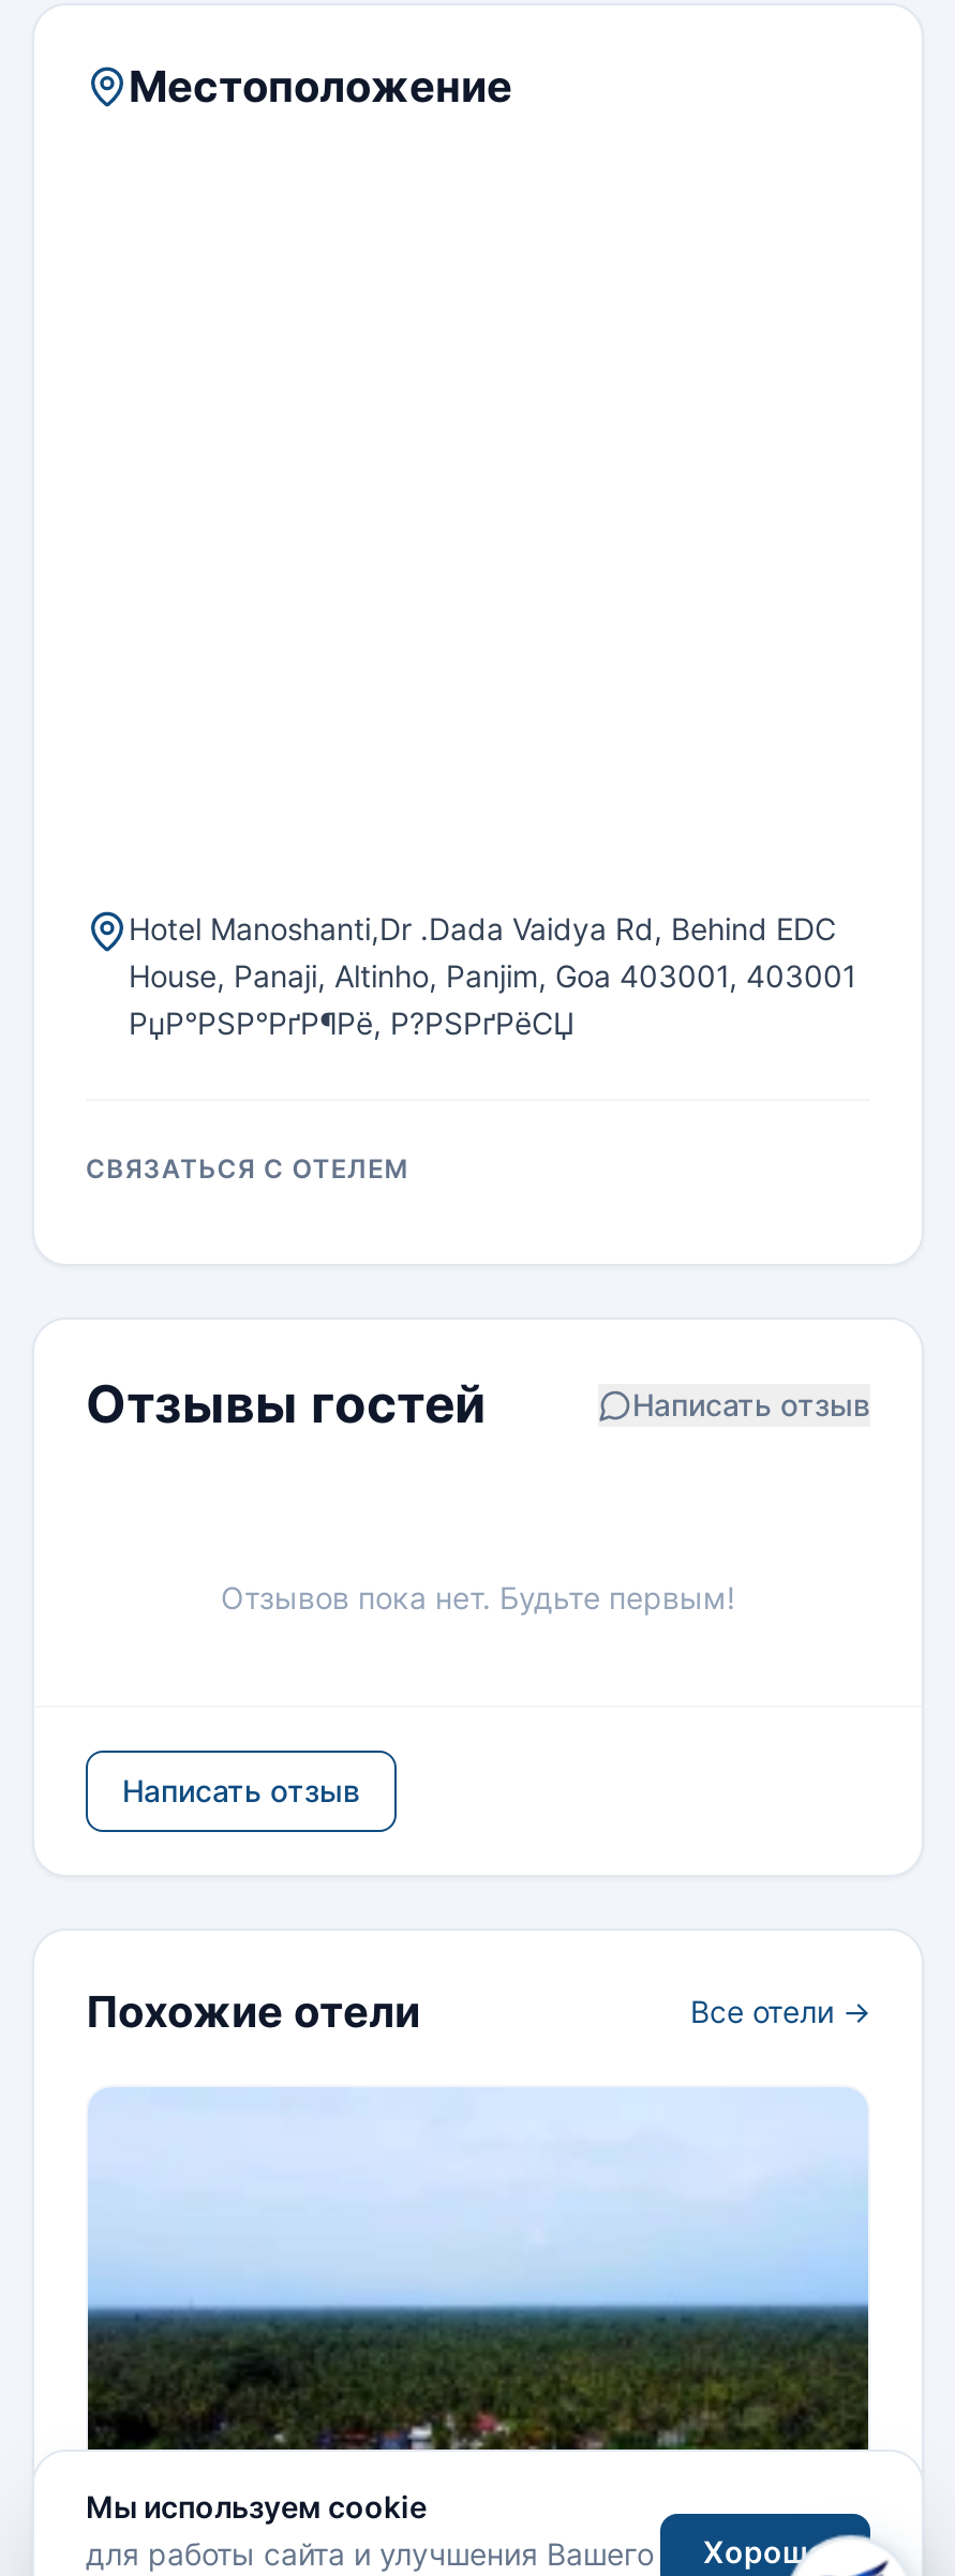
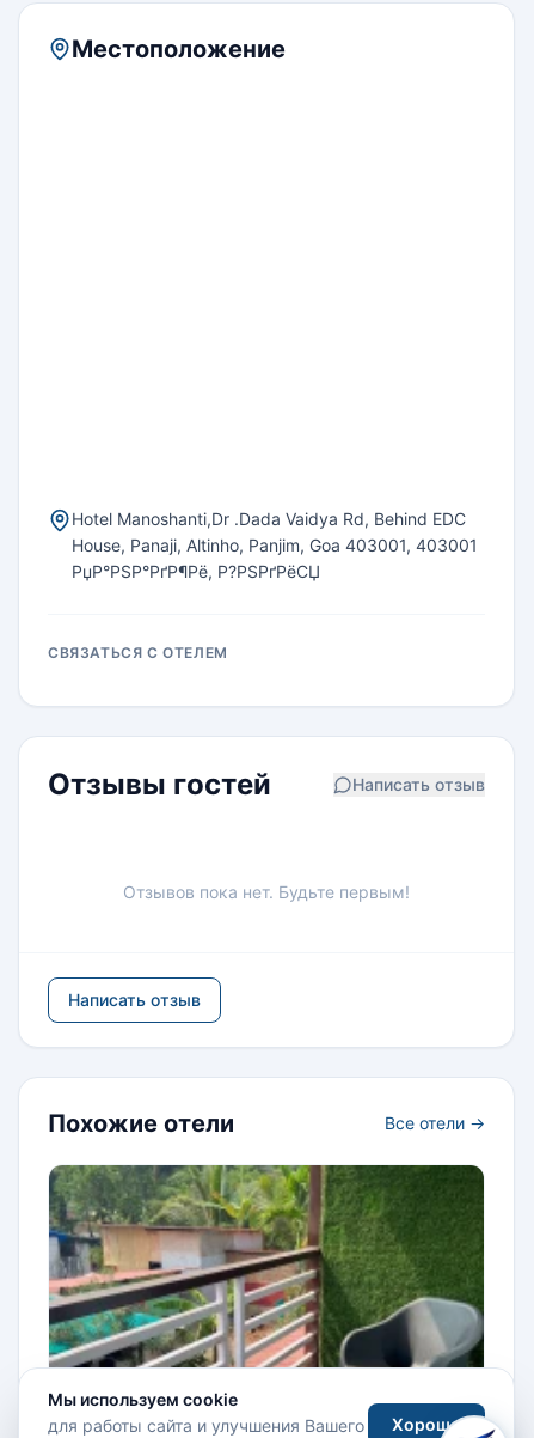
[86,2087,870,2452] [image] -> [48,1164,485,1369] [image]

